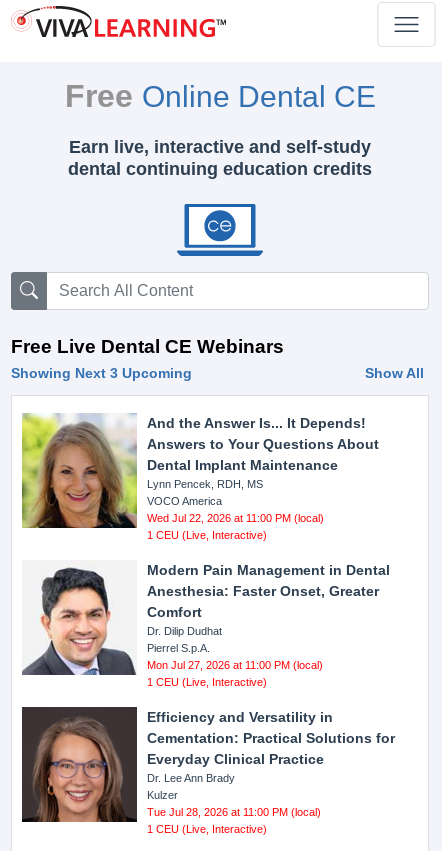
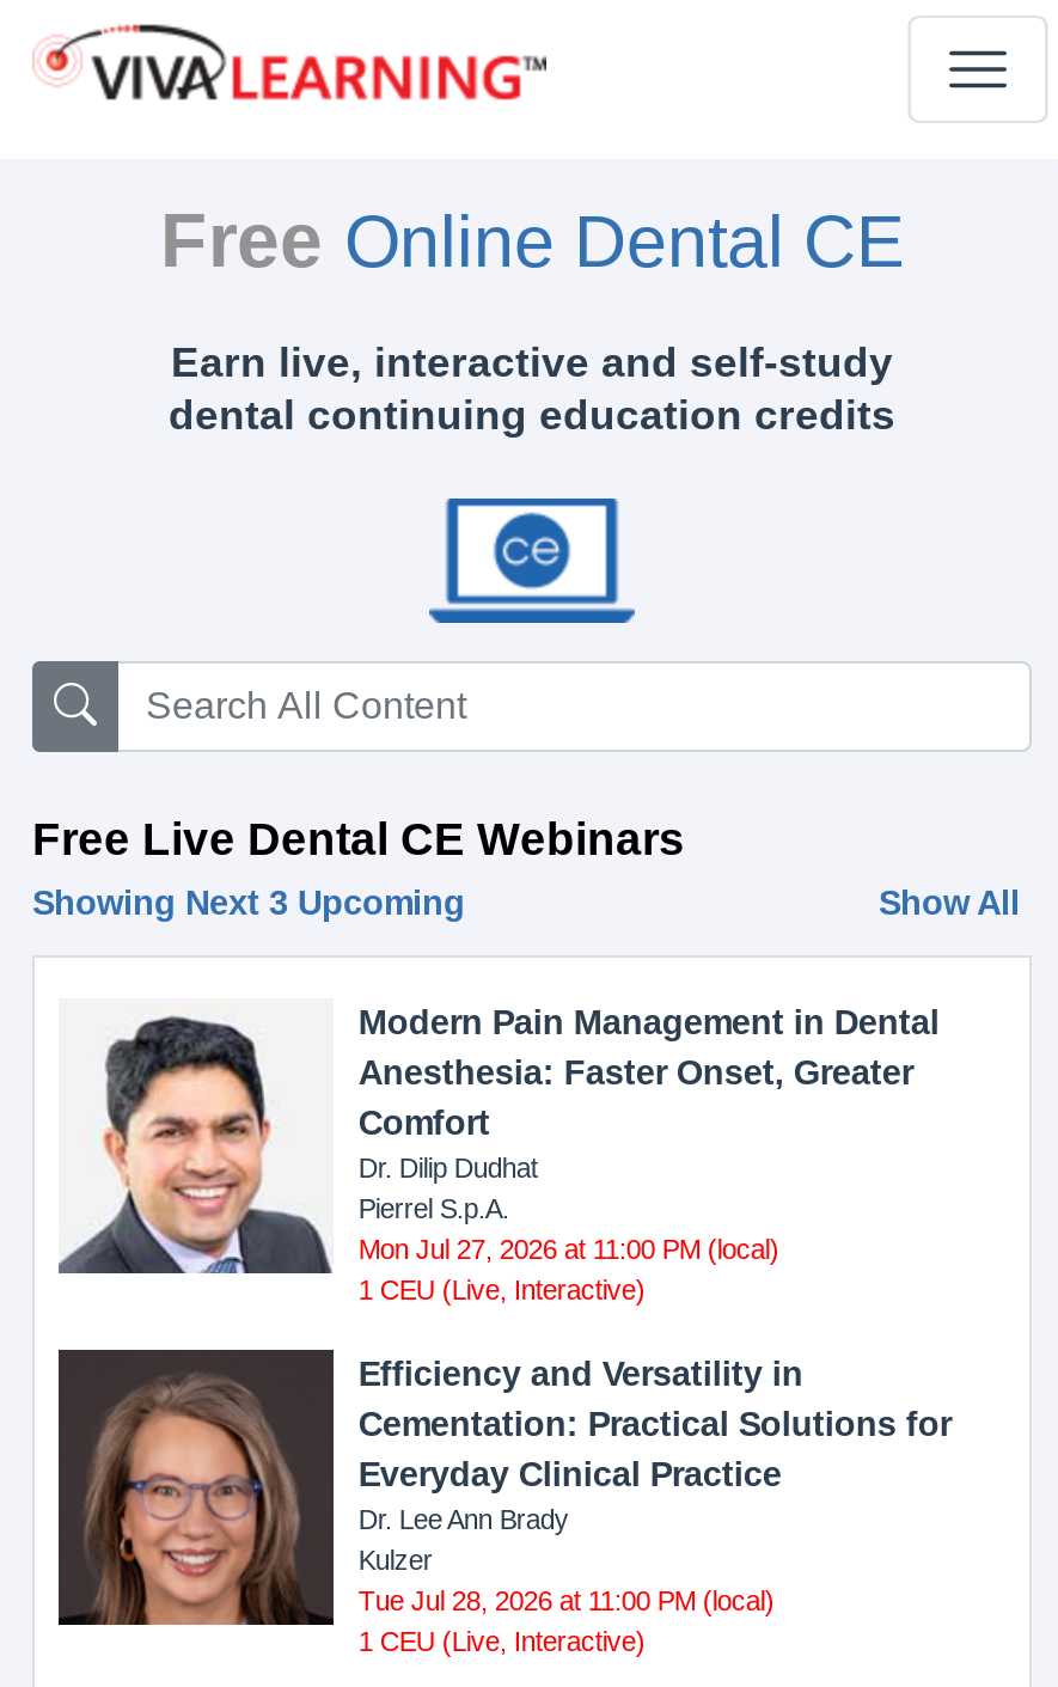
[21,413,379,541] [image] | And the Answer Is... It Depends! | Answers to Your Questions About | Dental Implant Maintenance | Lynn Pencek, RDH, MS | VOCO America | Wed Jul 22, 2026 at 11:00 PM (local) | 1 CEU (Live, Interactive) -> none

